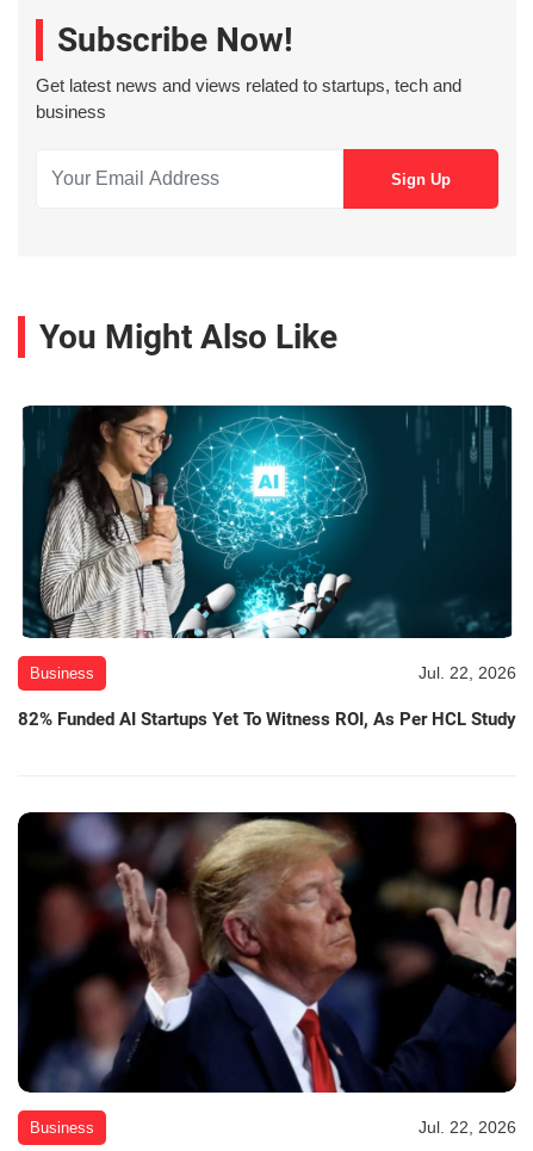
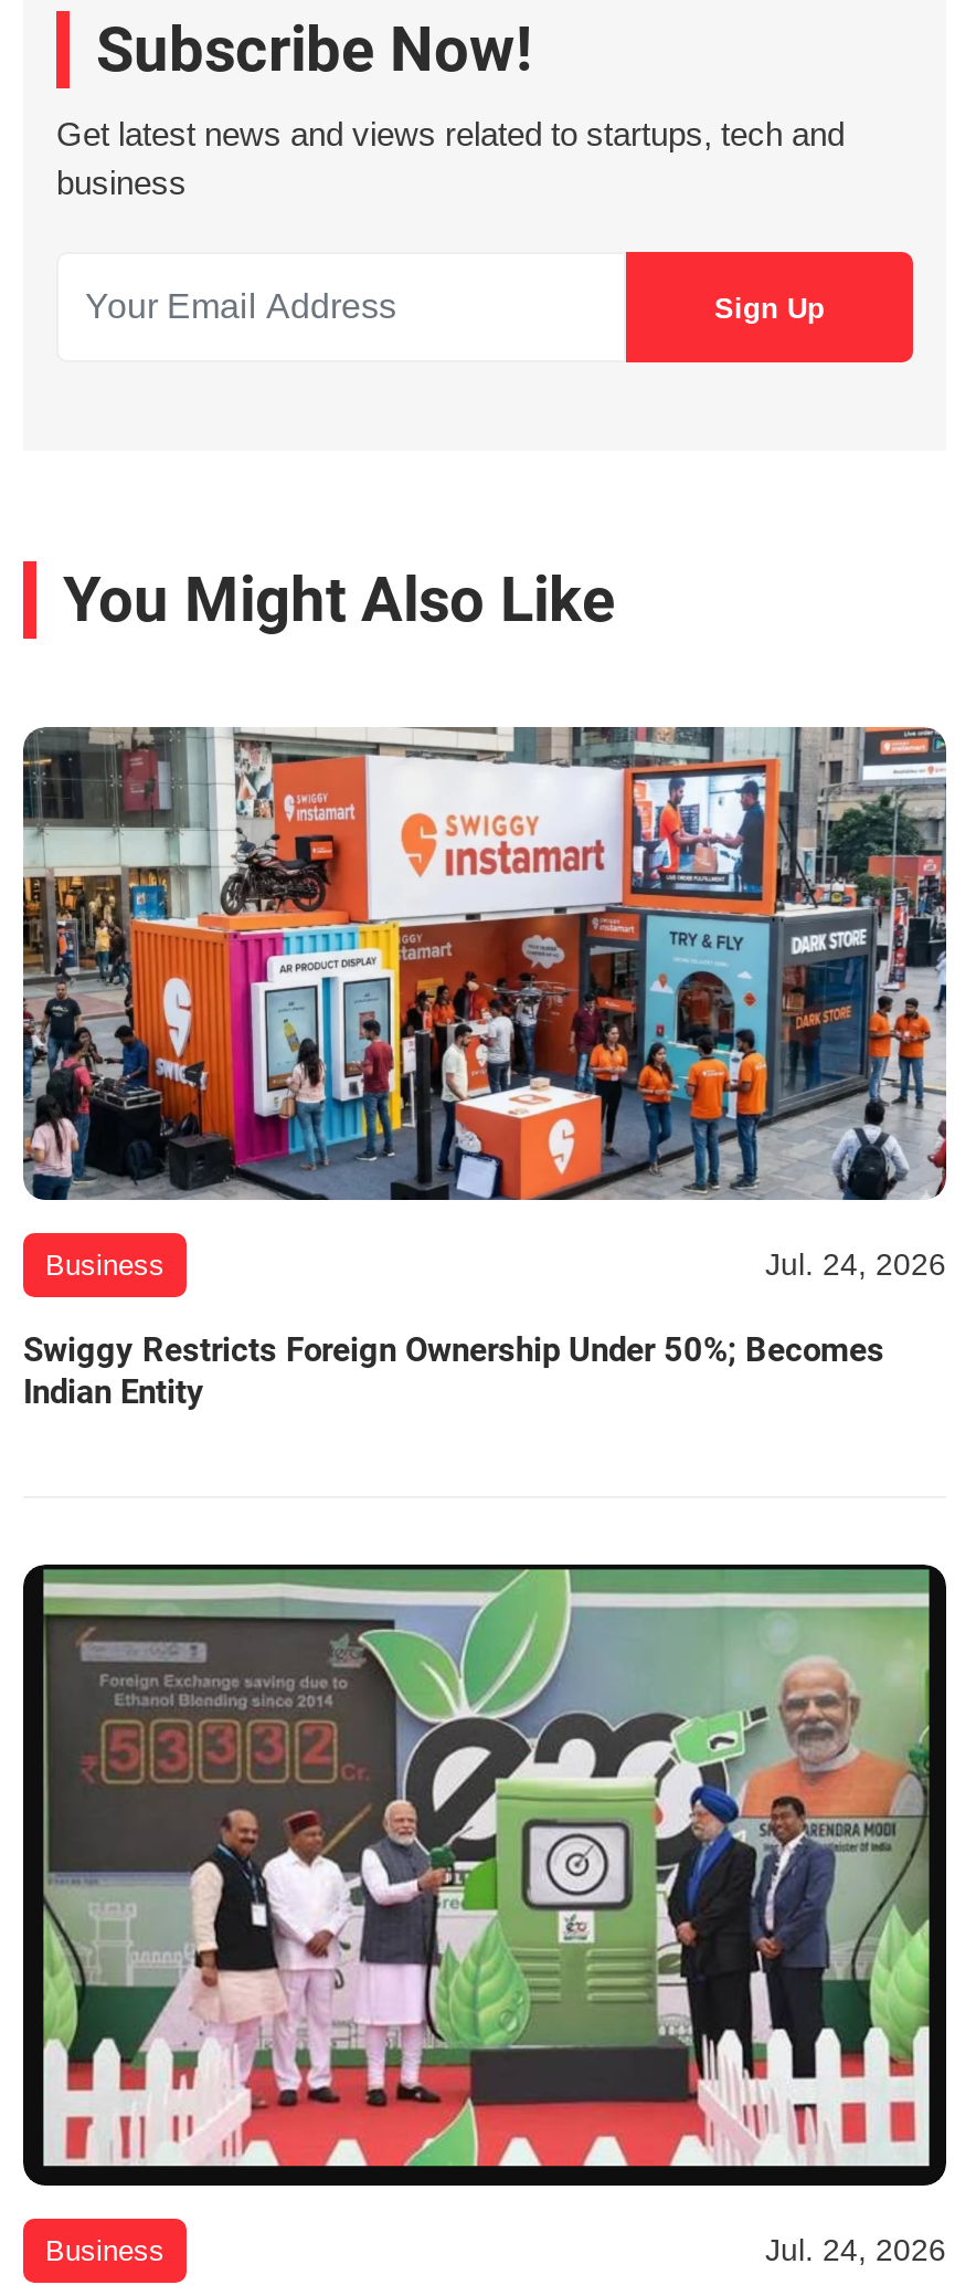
[18,404,516,682] [image] | Jul. 22, 2026 -> [21,725,948,1281] [image] | Jul. 24, 2026
[18,708,516,729] 82% Funded AI Startups Yet To Witness ROI, As Per HCL Study -> [23,1330,884,1411] Swiggy Restricts Foreign Ownership Under 50%; Becomes | Indian Entity
[18,811,517,1137] [image] | Jul. 22, 2026 -> [23,1562,948,2266] [image] | Jul. 24, 2026

